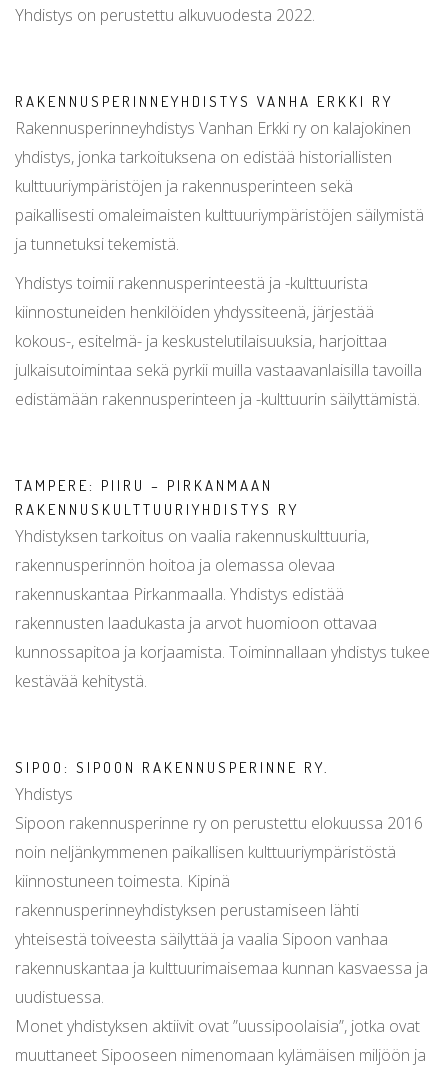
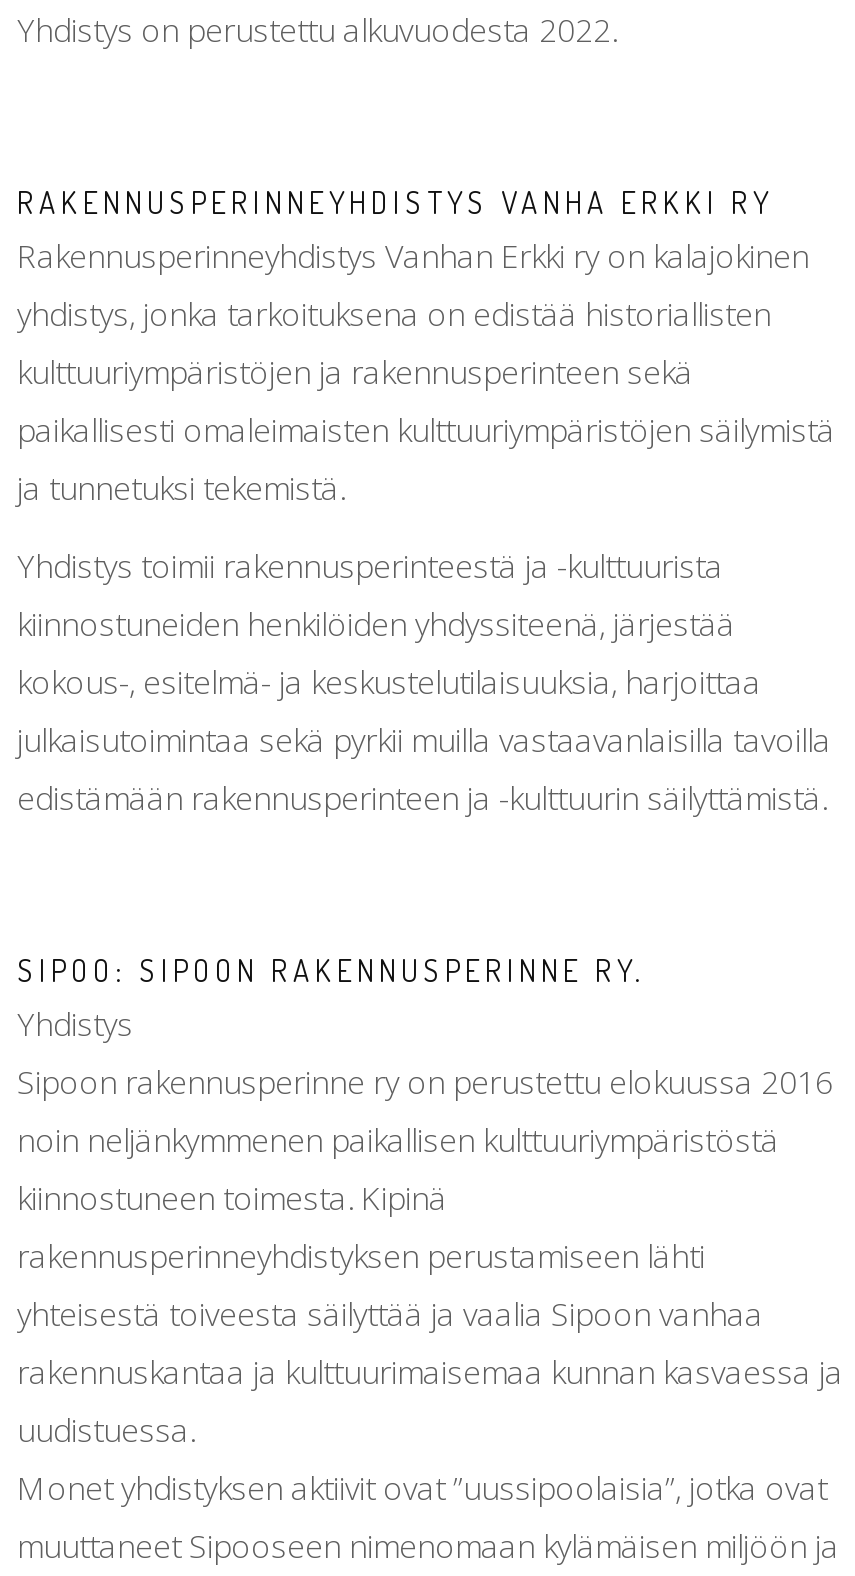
[15,476,430,692] TAMPERE: PIIRU – PIRKANMAAN | RAKENNUSKULTTUURIYHDISTYS RY | Yhdistyksen tarkoitus on vaalia rakennuskulttuuria, | rakennusperinnön hoitoa ja olemassa olevaa | rakennuskantaa Pirkanmaalla. Yhdistys edistää | rakennusten laadukasta ja arvot huomioon ottavaa | kunnossapitoa ja korjaamista. Toiminnallaan yhdistys tukee | kestävää kehitystä. -> none

